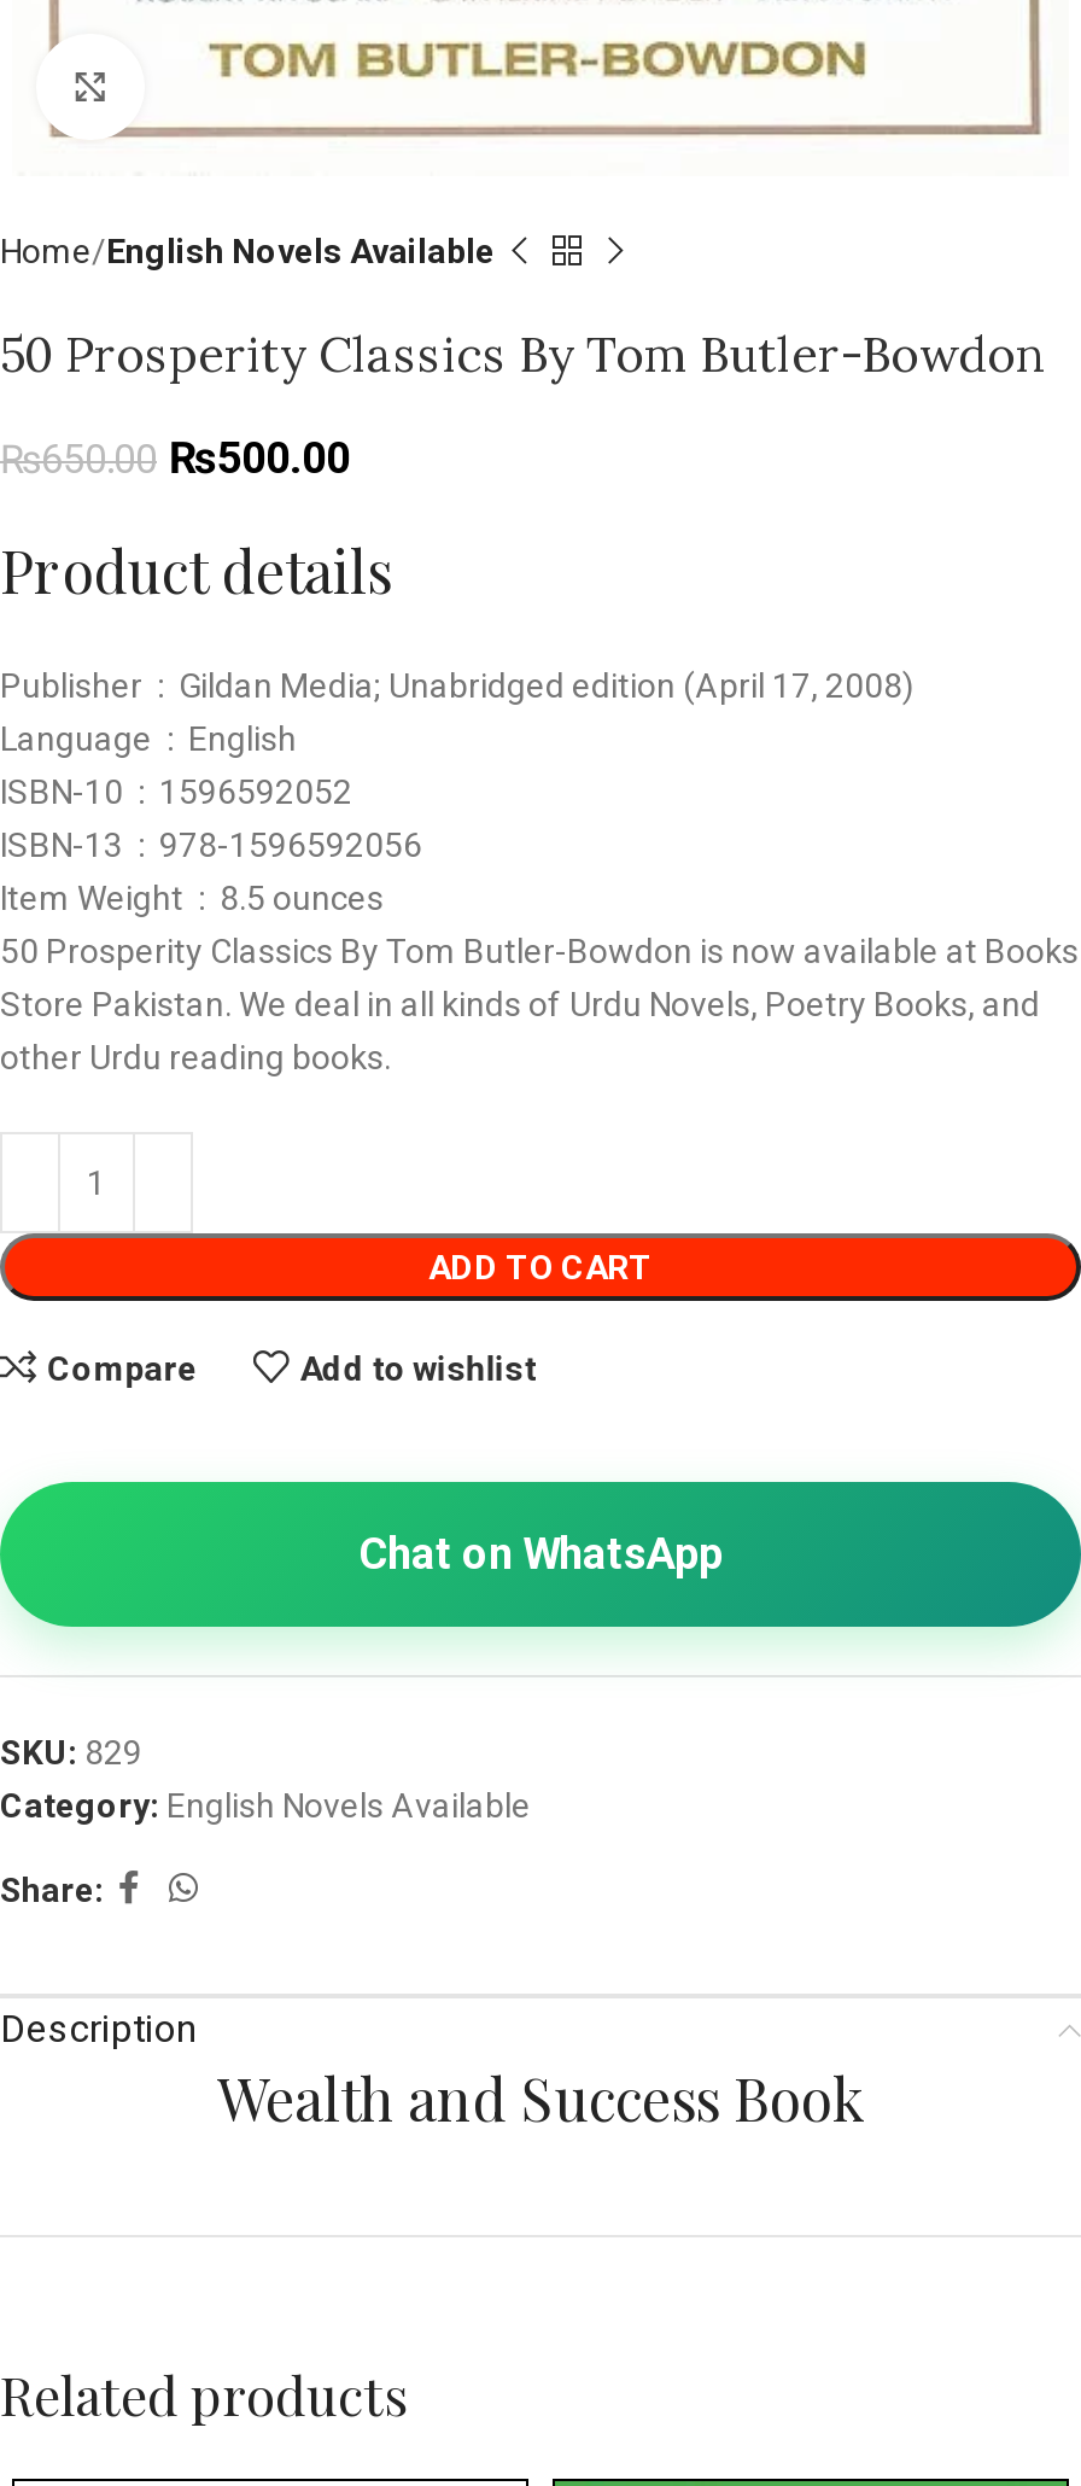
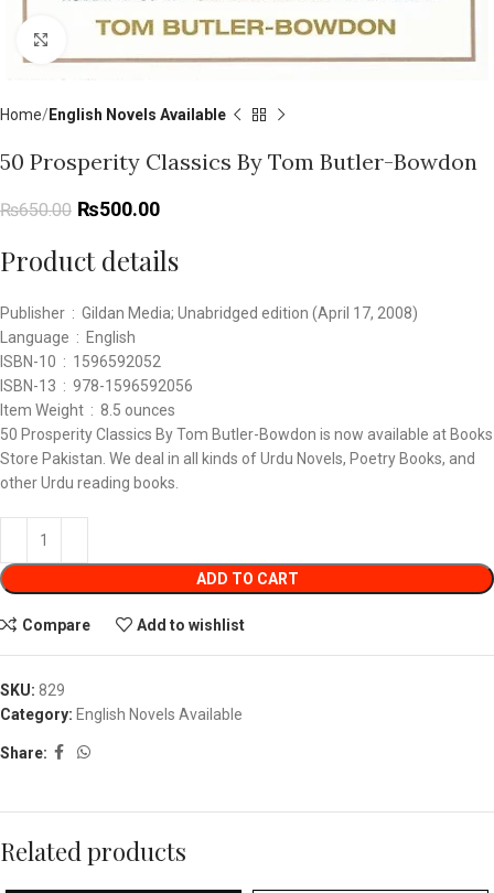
[358,1529,723,1580] Chat on WhatsApp -> none
[0,2007,864,2137] Description | Wealth and Success Book -> none

